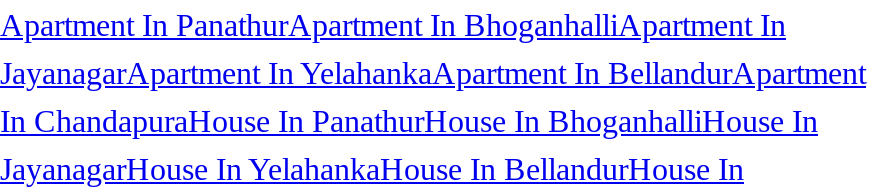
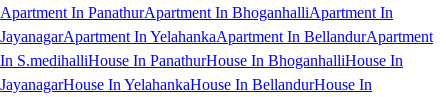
[0,103,818,137] In ChandapuraHouse In PanathurHouse In BhoganhalliHouse In -> [0,52,403,69] In S.medihalliHouse In PanathurHouse In BhoganhalliHouse In

